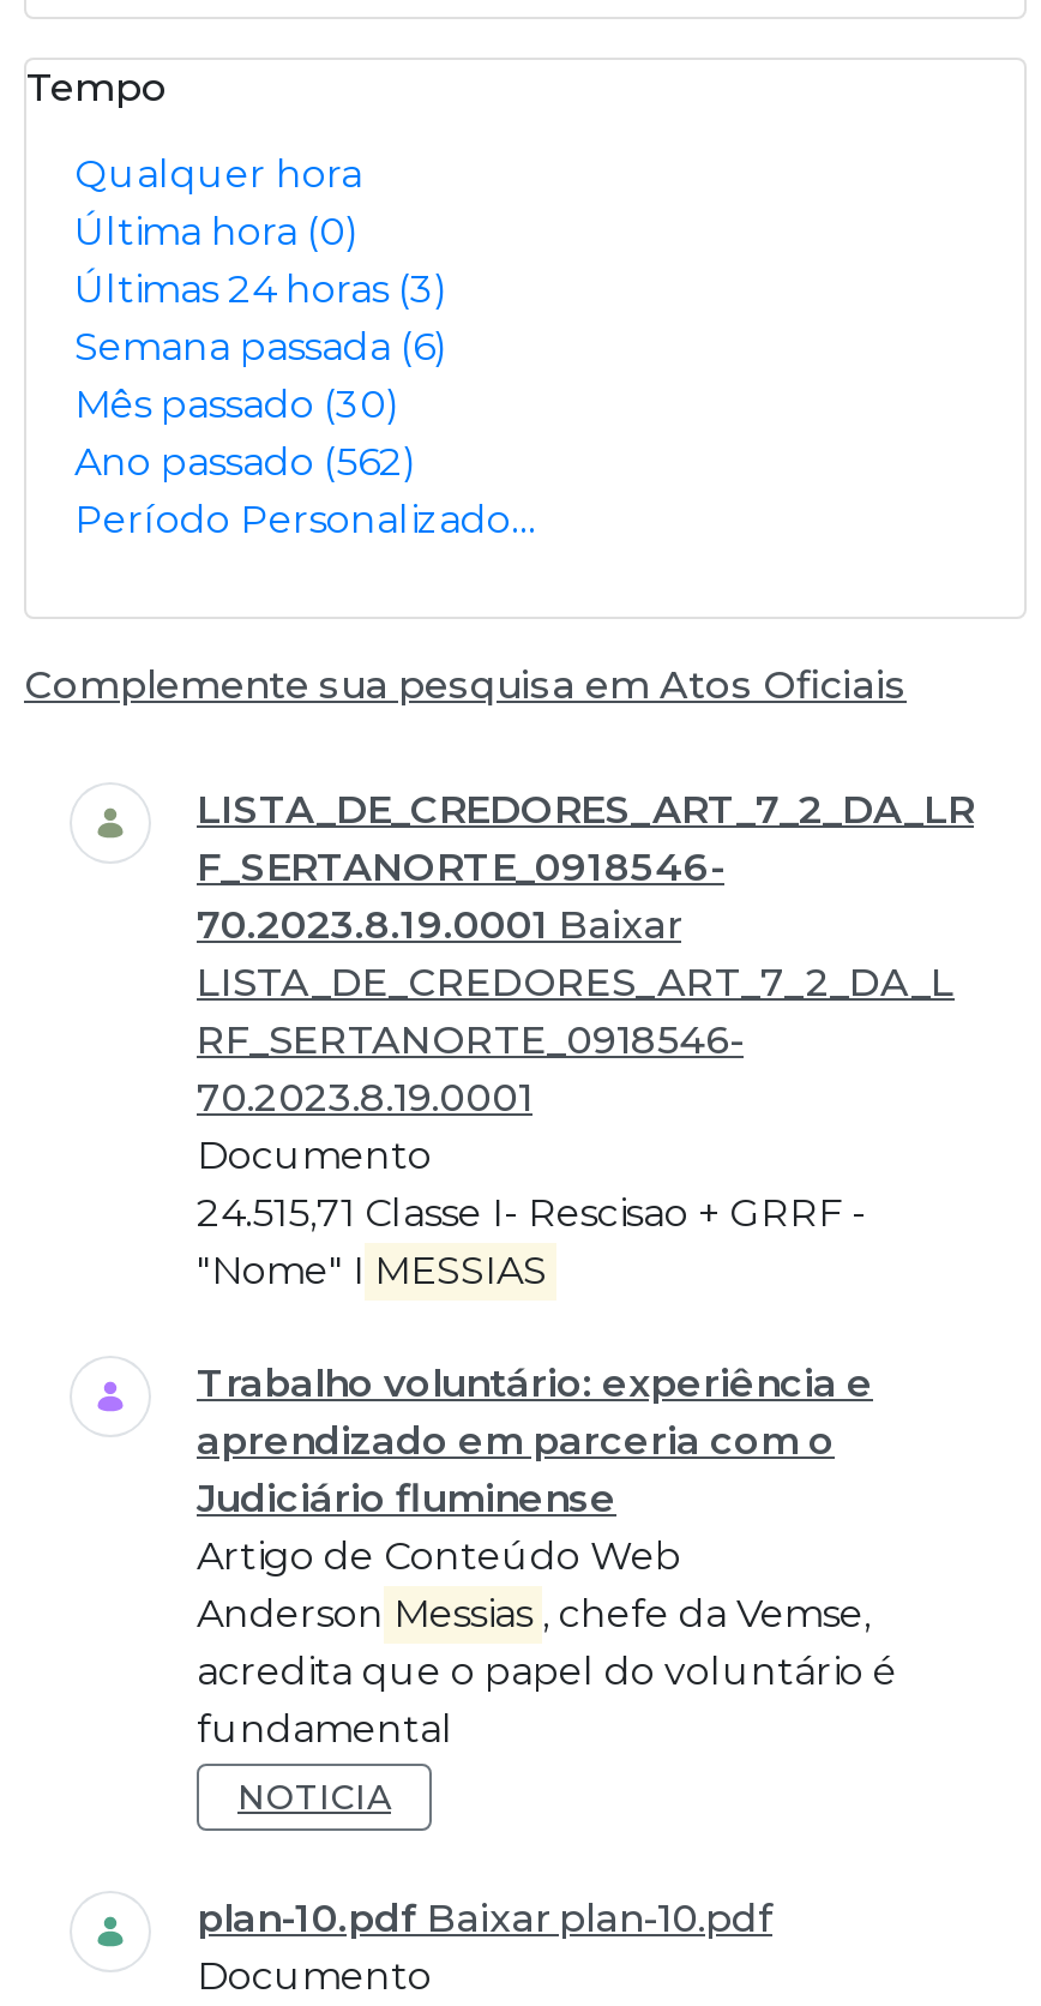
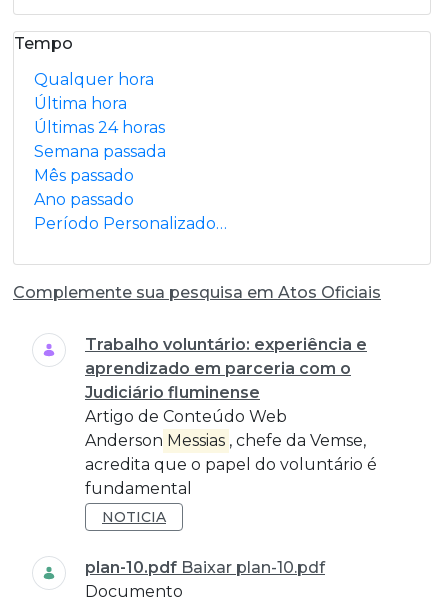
[74,209,449,485] Última hora (0) | Últimas 24 horas (3) | Semana passada (6) | Mês passado (30) | Ano passado (562) -> [34,94,166,209] Última hora | Últimas 24 horas | Semana passada | Mês passado | Ano passado
[197,787,974,1293] LISTA_DE_CREDORES_ART_7_2_DA_LR | F_SERTANORTE_0918546- | 70.2023.8.19.0001 Baixar | LISTA_DE_CREDORES_ART_7_2_DA_L | RF_SERTANORTE_0918546- | 70.2023.8.19.0001 | Documento | 24.515,71 Classe I- Rescisao + GRRF - | "Nome" I MESSIAS -> none

